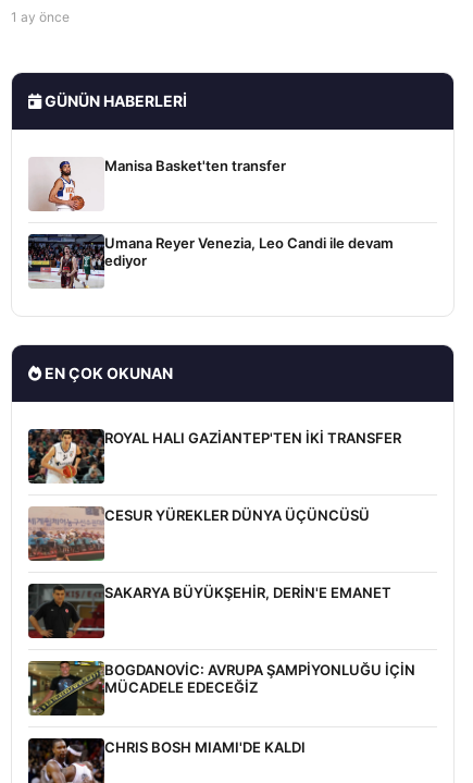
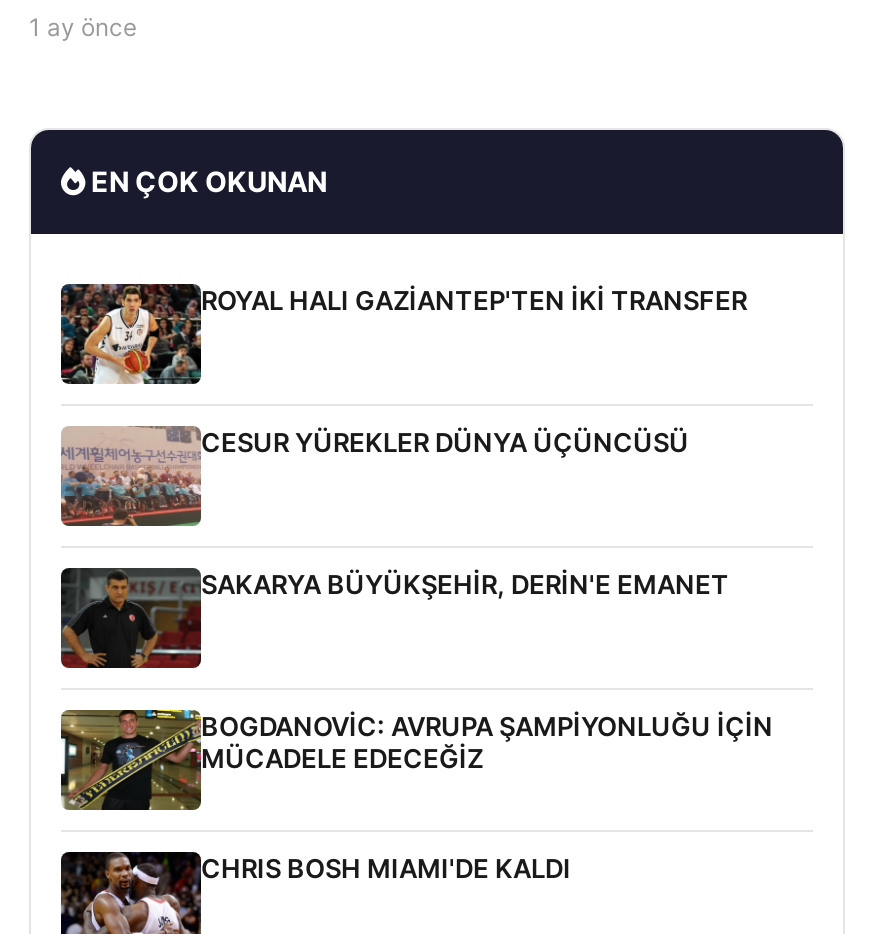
[41,92,187,110] GÜNÜN HABERLERI -> none
[28,157,286,211] [image] | Manisa Basket'ten transfer -> none
[27,233,394,289] [image] | Umana Reyer Venezia, Leo Candi ile devam | ediyor -> none

